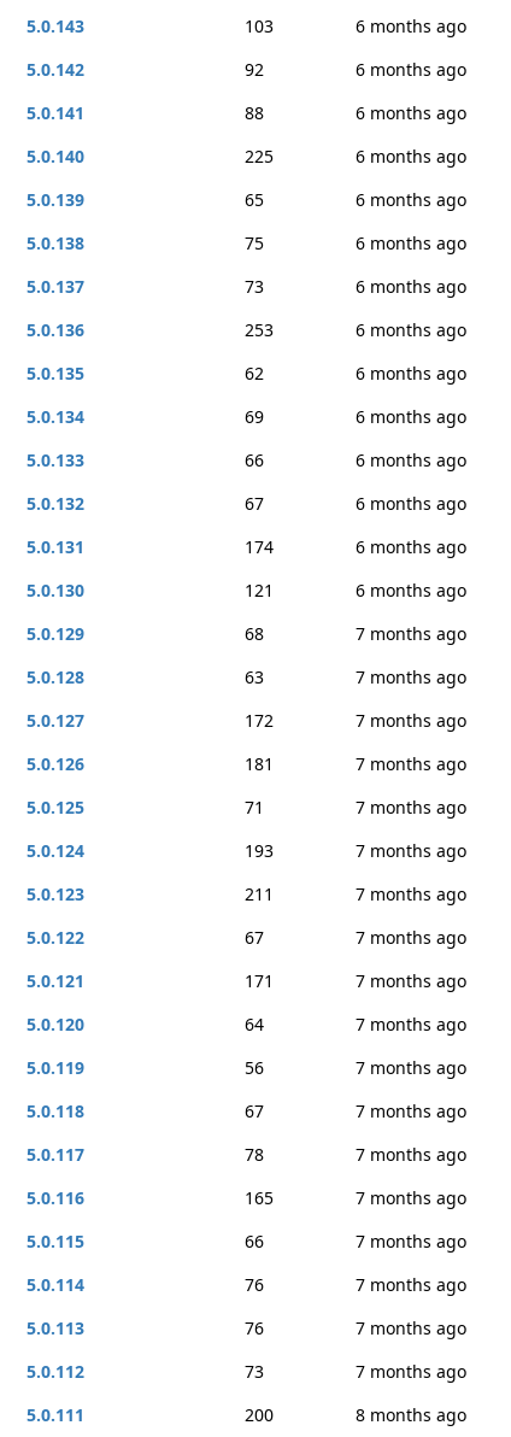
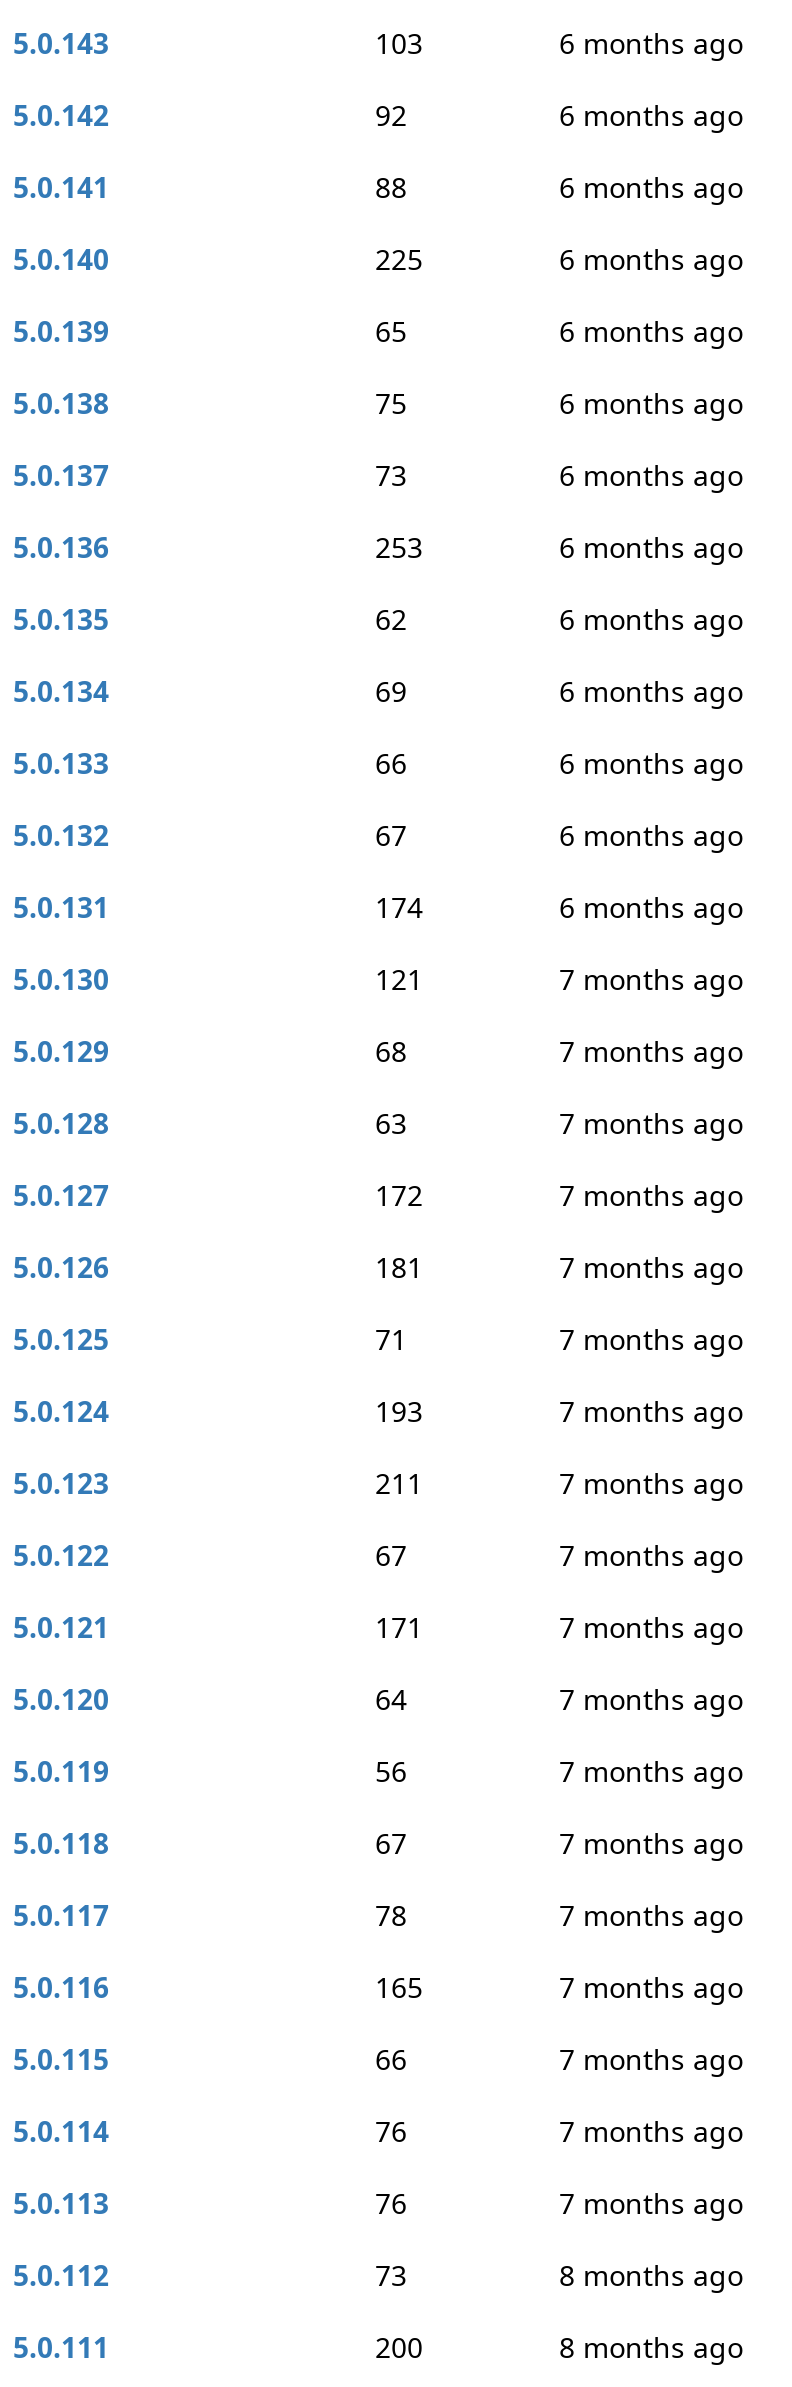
[356,579,466,602] 6 months ago -> [559,960,743,998] 7 months ago
[356,1360,466,1383] 7 months ago -> [559,2256,743,2294] 8 months ago

